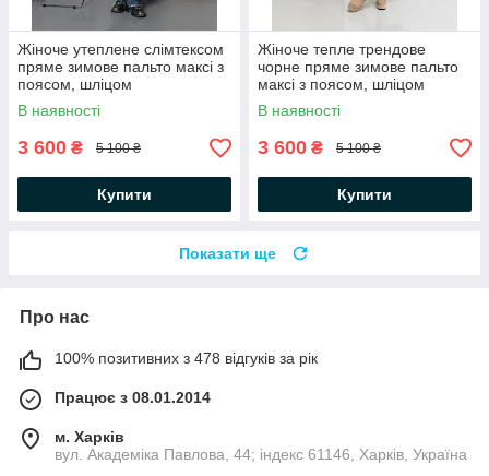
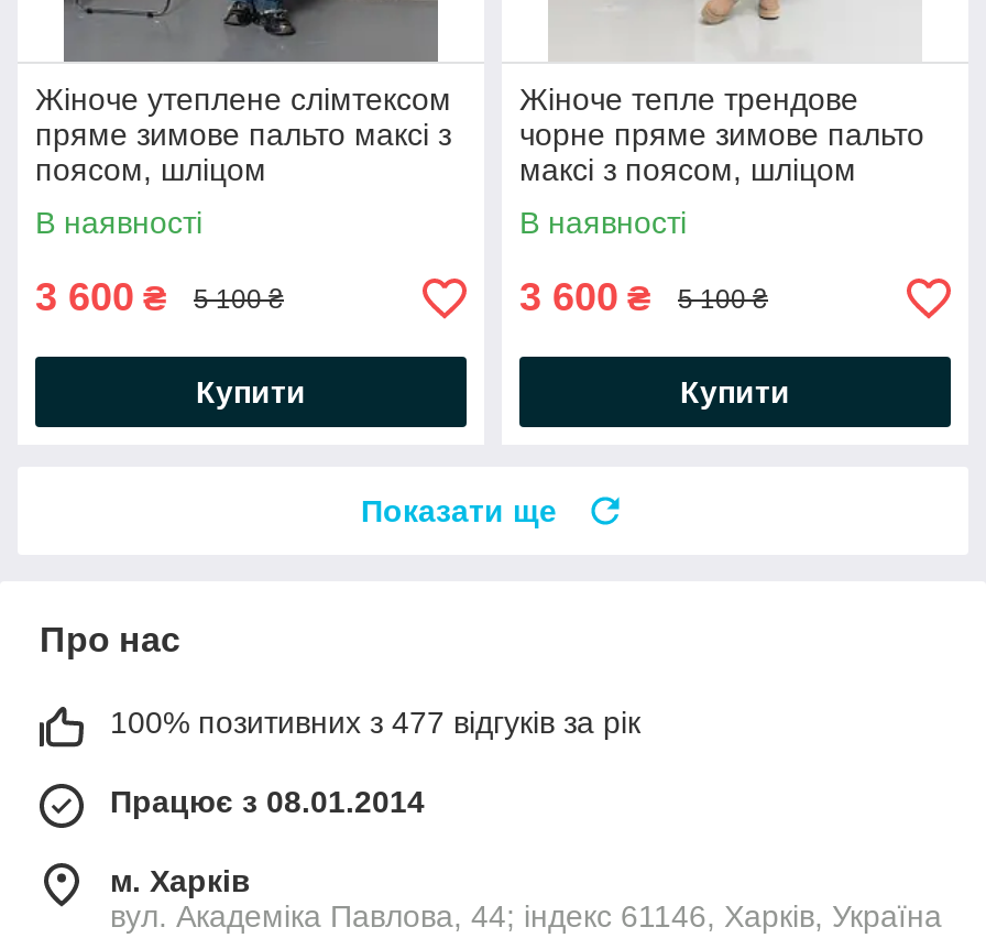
[55,349,318,367] 100% позитивних з 478 відгуків за рік -> [110,705,640,740] 100% позитивних з 477 відгуків за рік

